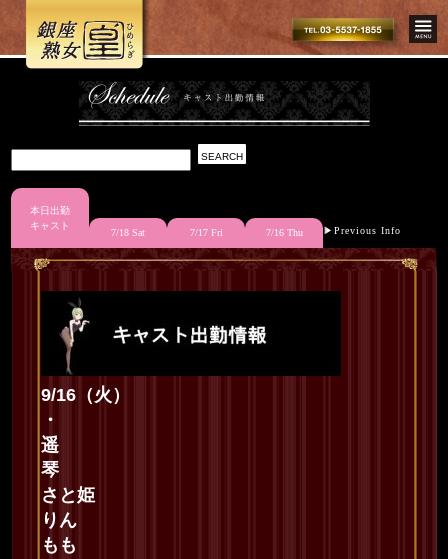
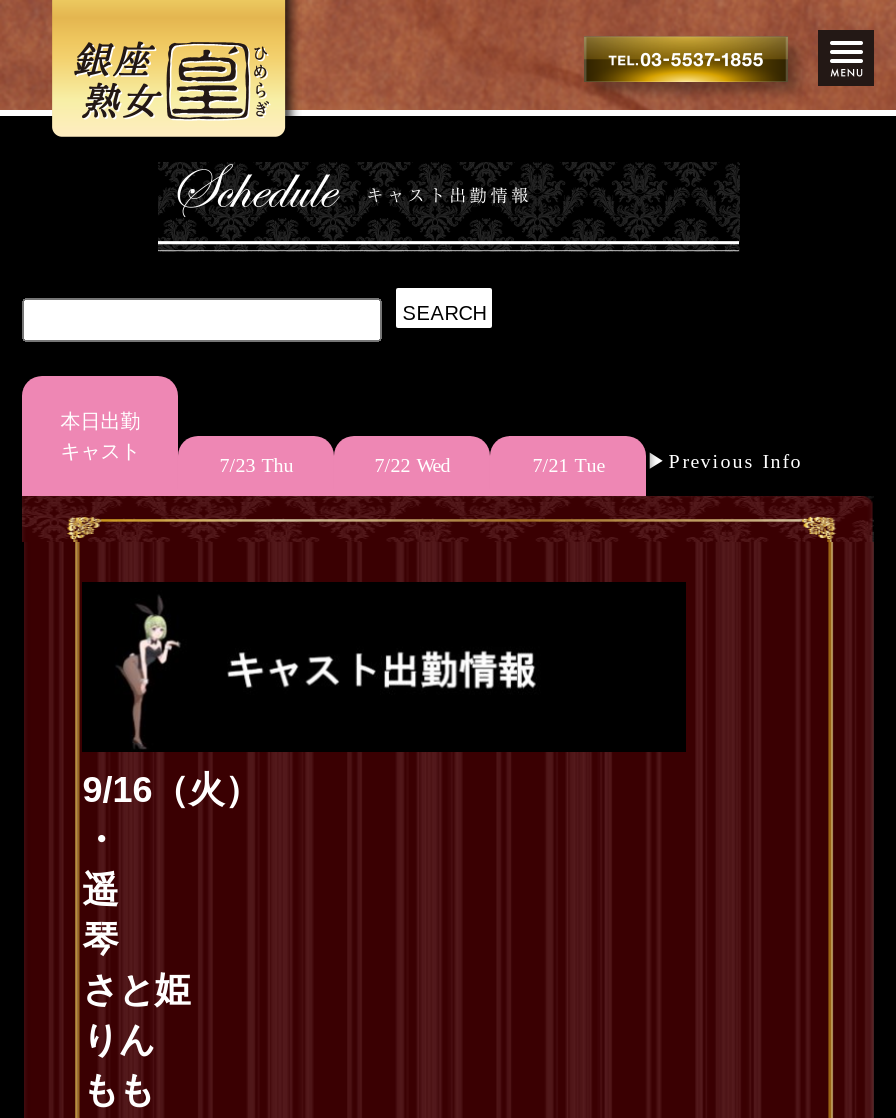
[111,227,303,238] 7/18 Sat | 7/17 Fri | 7/16 Thu -> [219,454,604,476] 7/23 Thu | 7/22 Wed | 7/21 Tue

